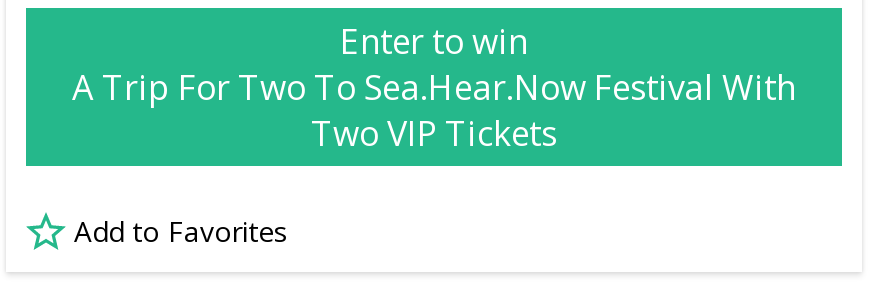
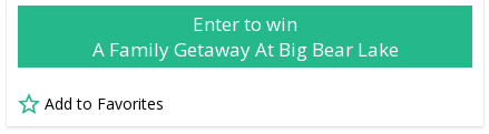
[72,64,796,156] A Trip For Two To Sea.Hear.Now Festival With | Two VIP Tickets -> [92,37,398,62] A Family Getaway At Big Bear Lake

